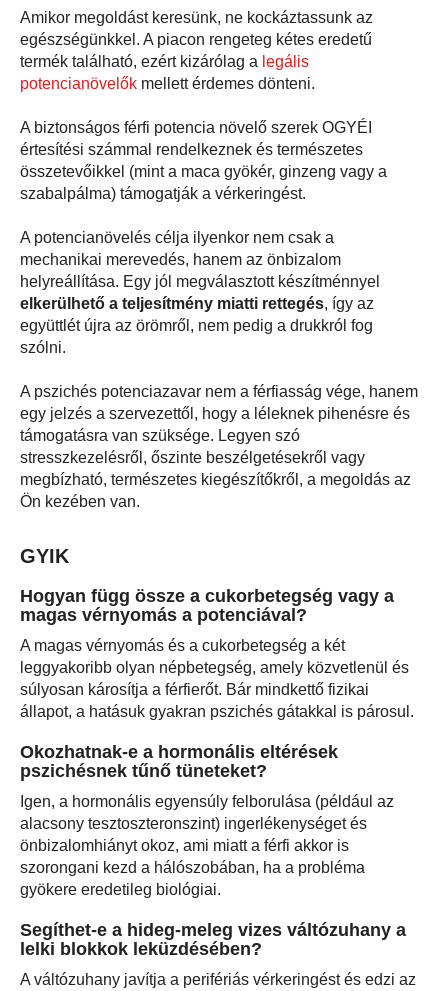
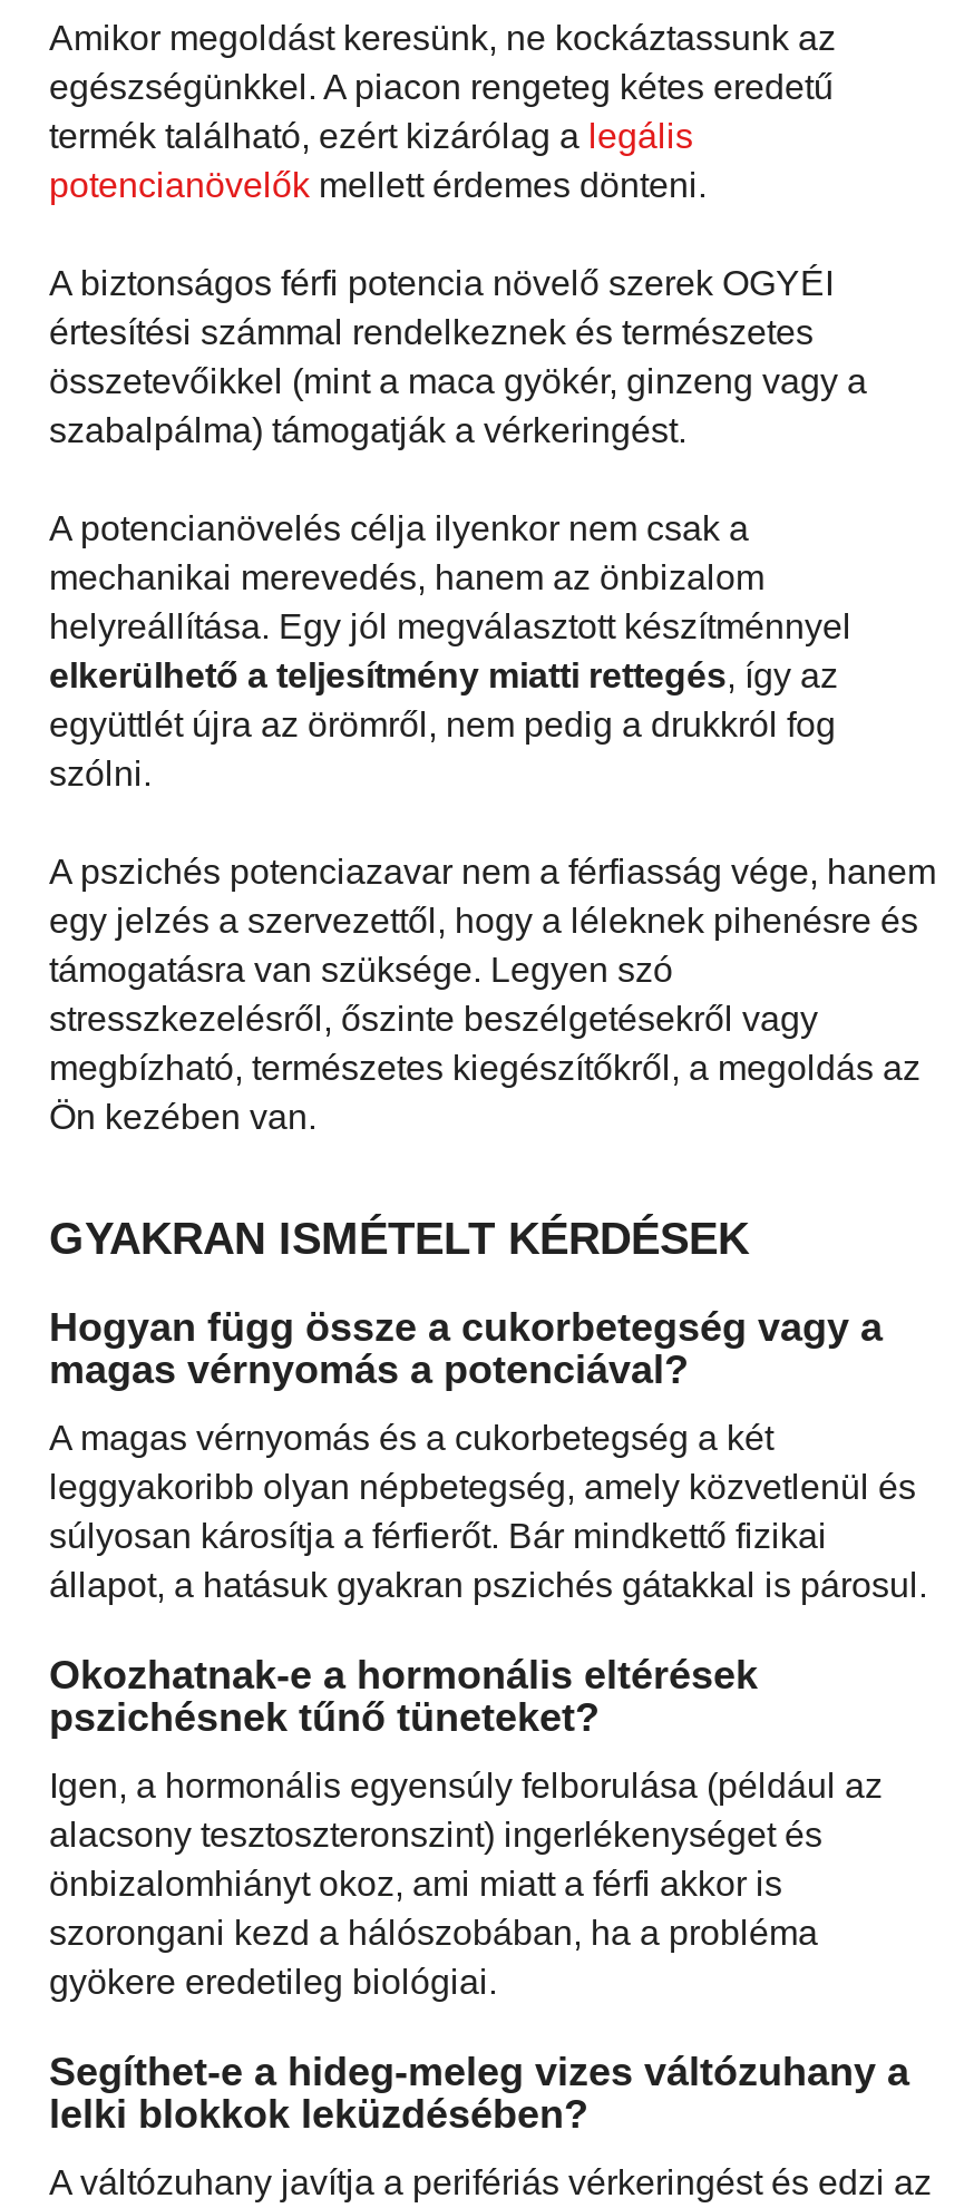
[20,544,69,566] GYIK -> [49,1213,749,1262] GYAKRAN ISMÉTELT KÉRDÉSEK

